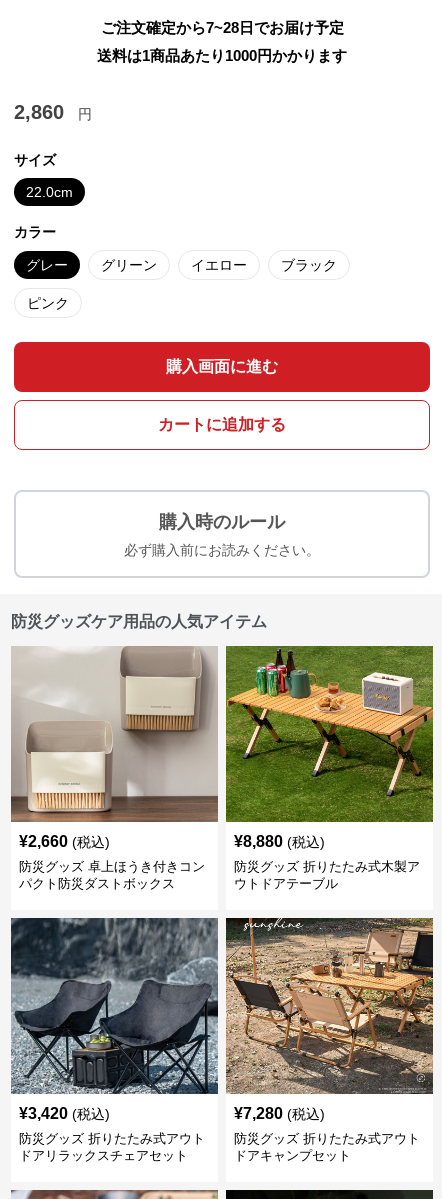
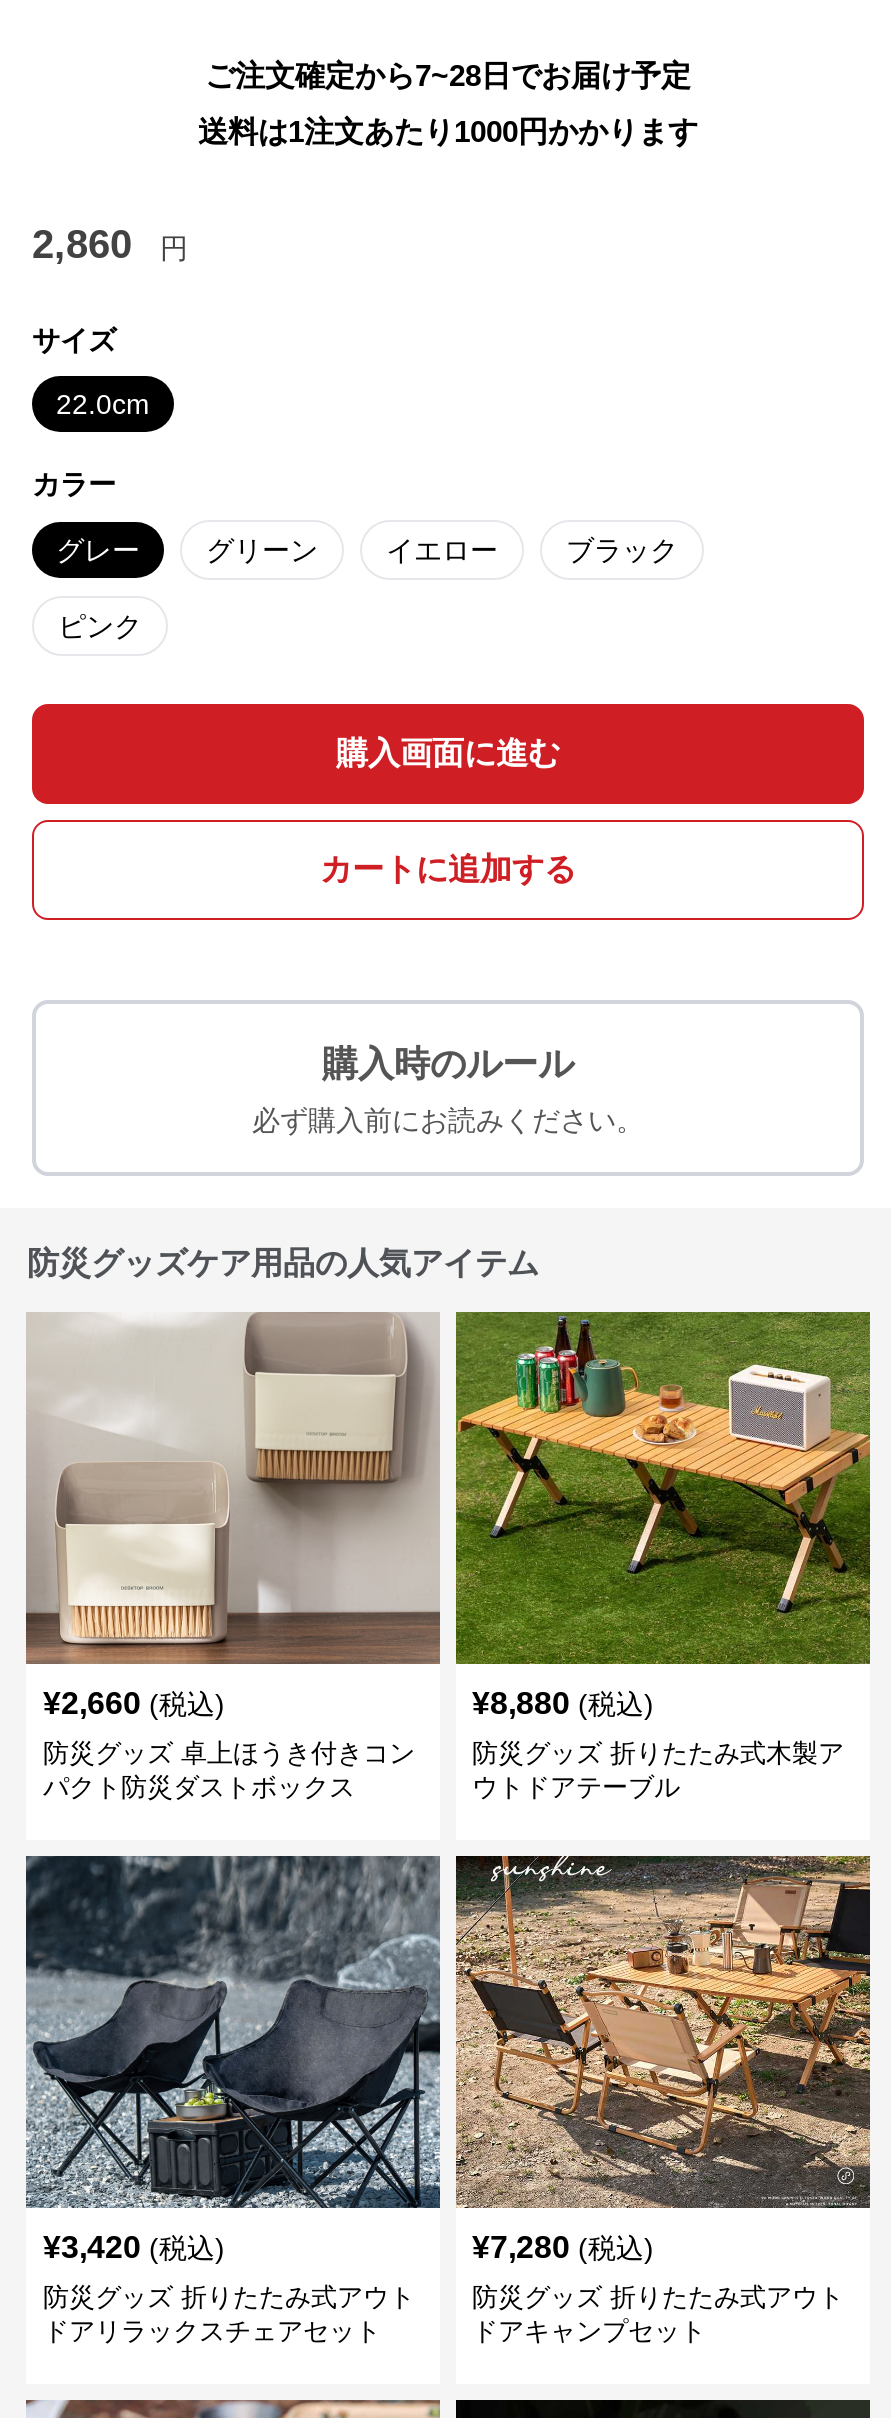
[97,47,347,64] 送料は1商品あたり1000円かかります -> [198,114,698,148] 送料は1注文あたり1000円かかります

